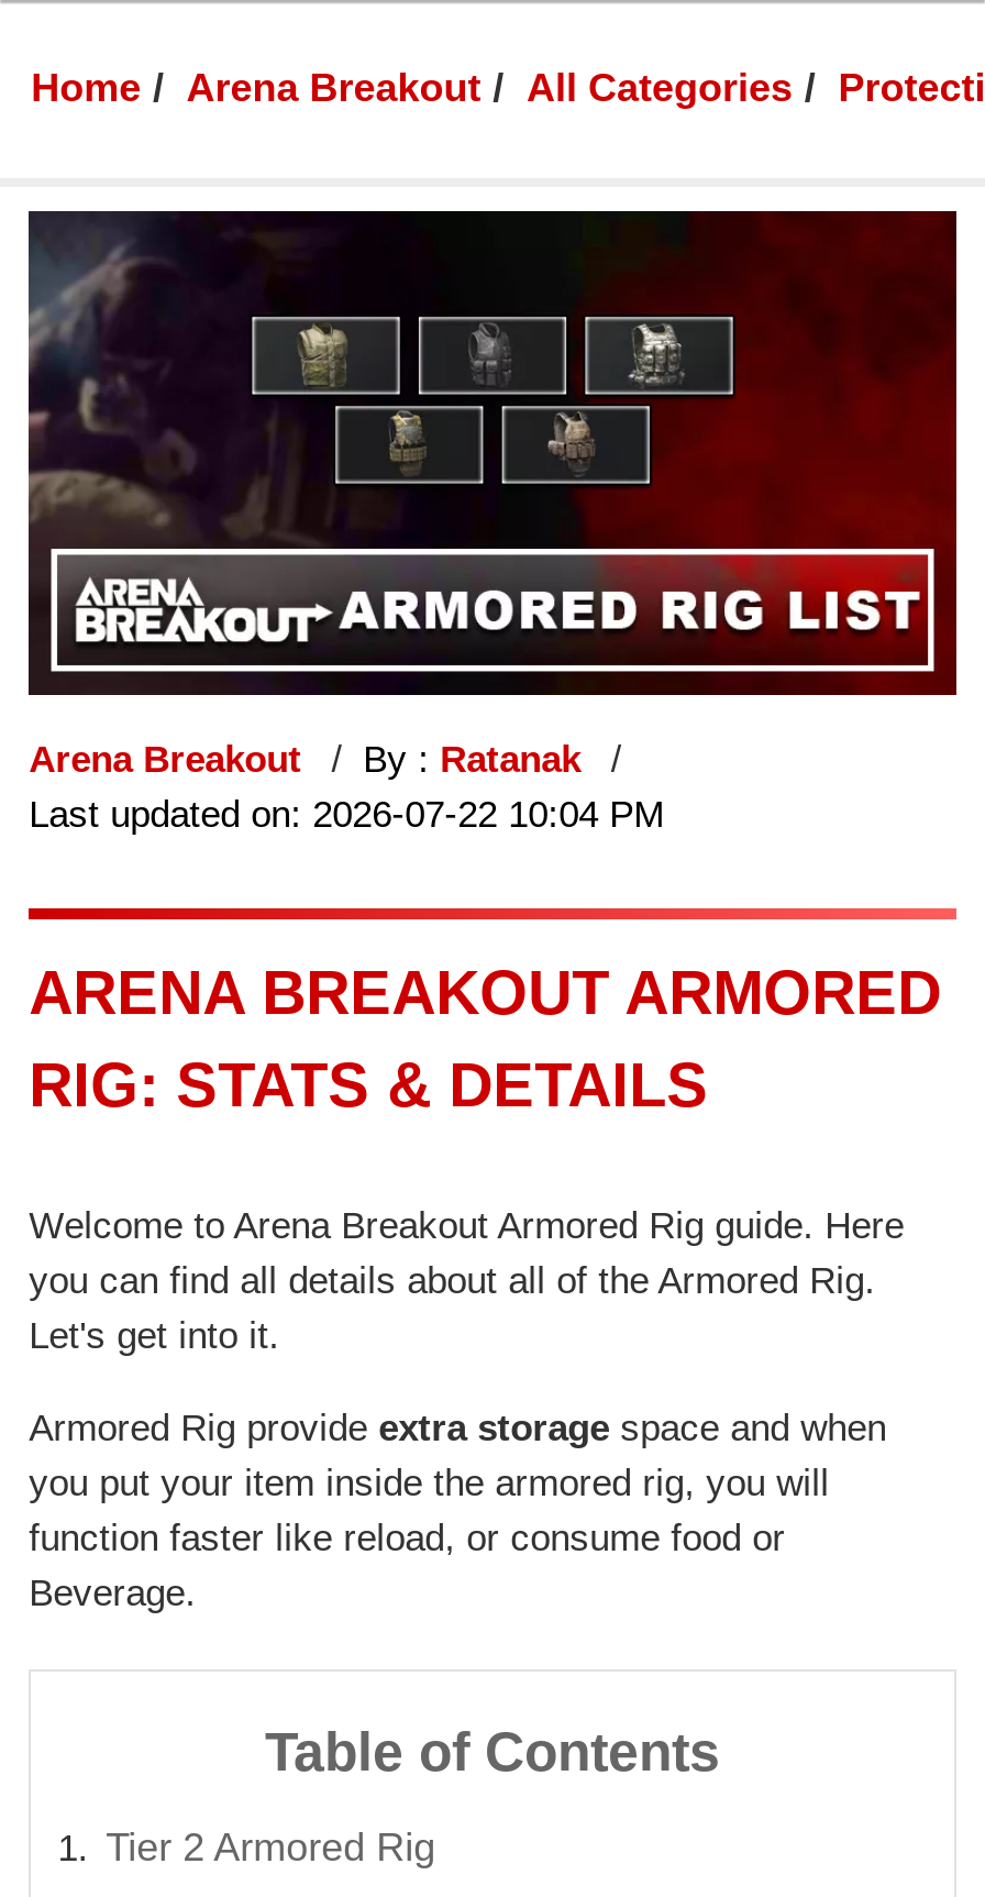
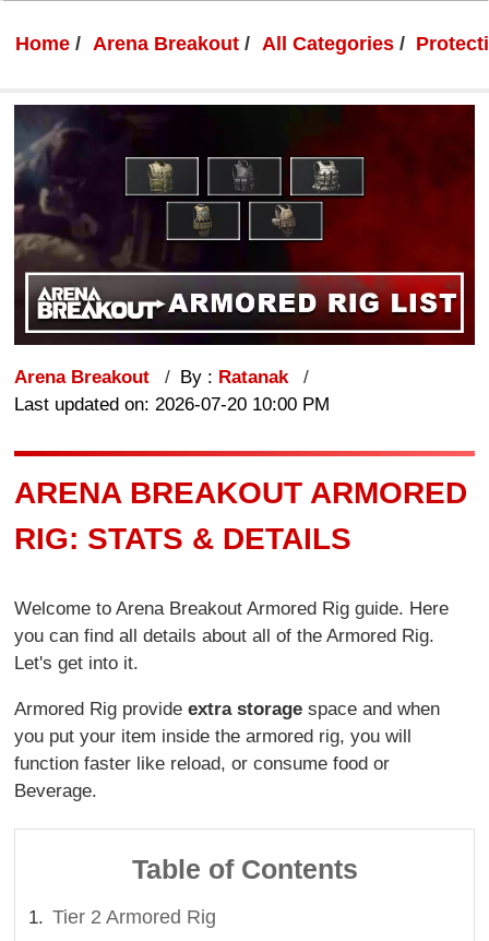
[29,794,664,836] Last updated on: 2026-07-22 10:04 PM -> [14,394,330,415] Last updated on: 2026-07-20 10:00 PM

